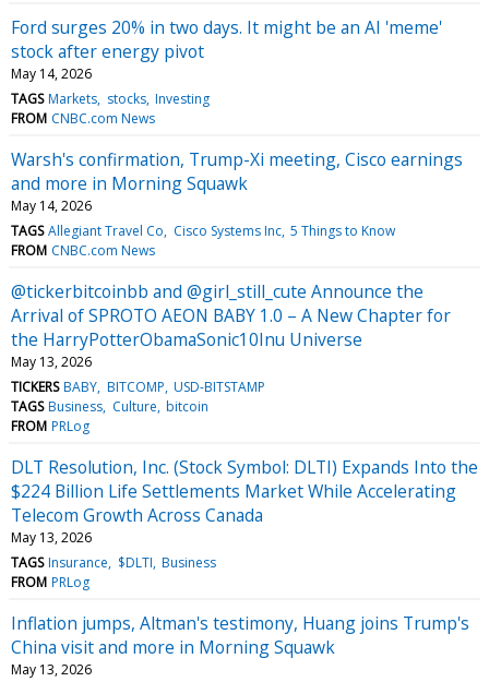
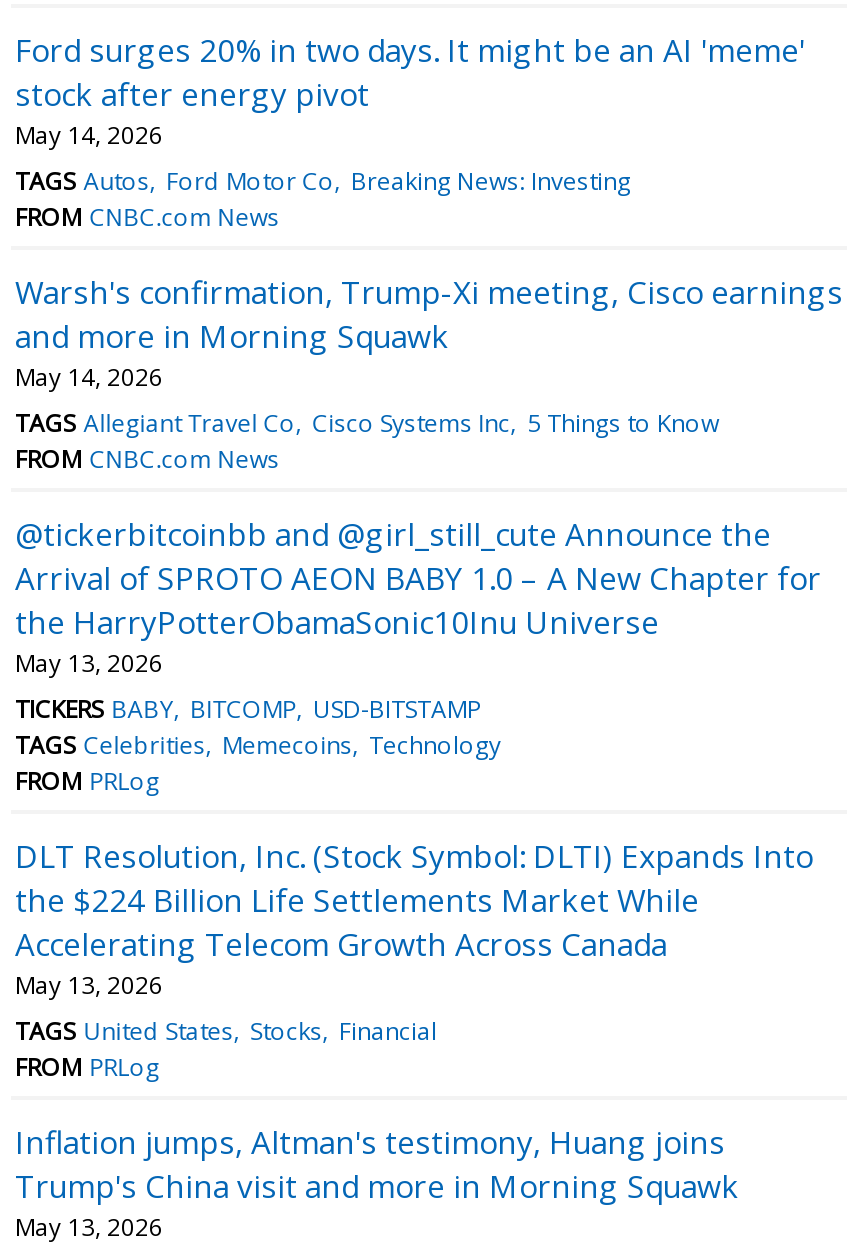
[11,89,209,108] TAGS Markets stocks Investing -> [15,164,631,198] TAGS Autos Ford Motor Co Breaking News: Investing
[11,397,208,416] TAGS Business Culture bitcoin -> [15,728,501,762] TAGS Celebrities Memecoins Technology
[11,553,216,572] TAGS Insurance $DLTI Business -> [15,1014,437,1048] TAGS United States Stocks Financial

